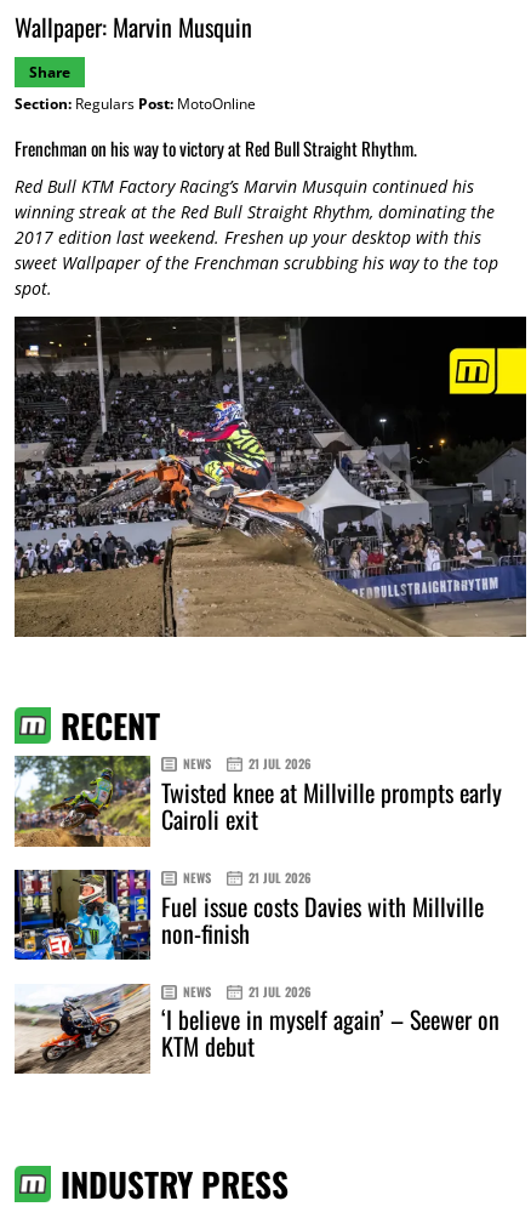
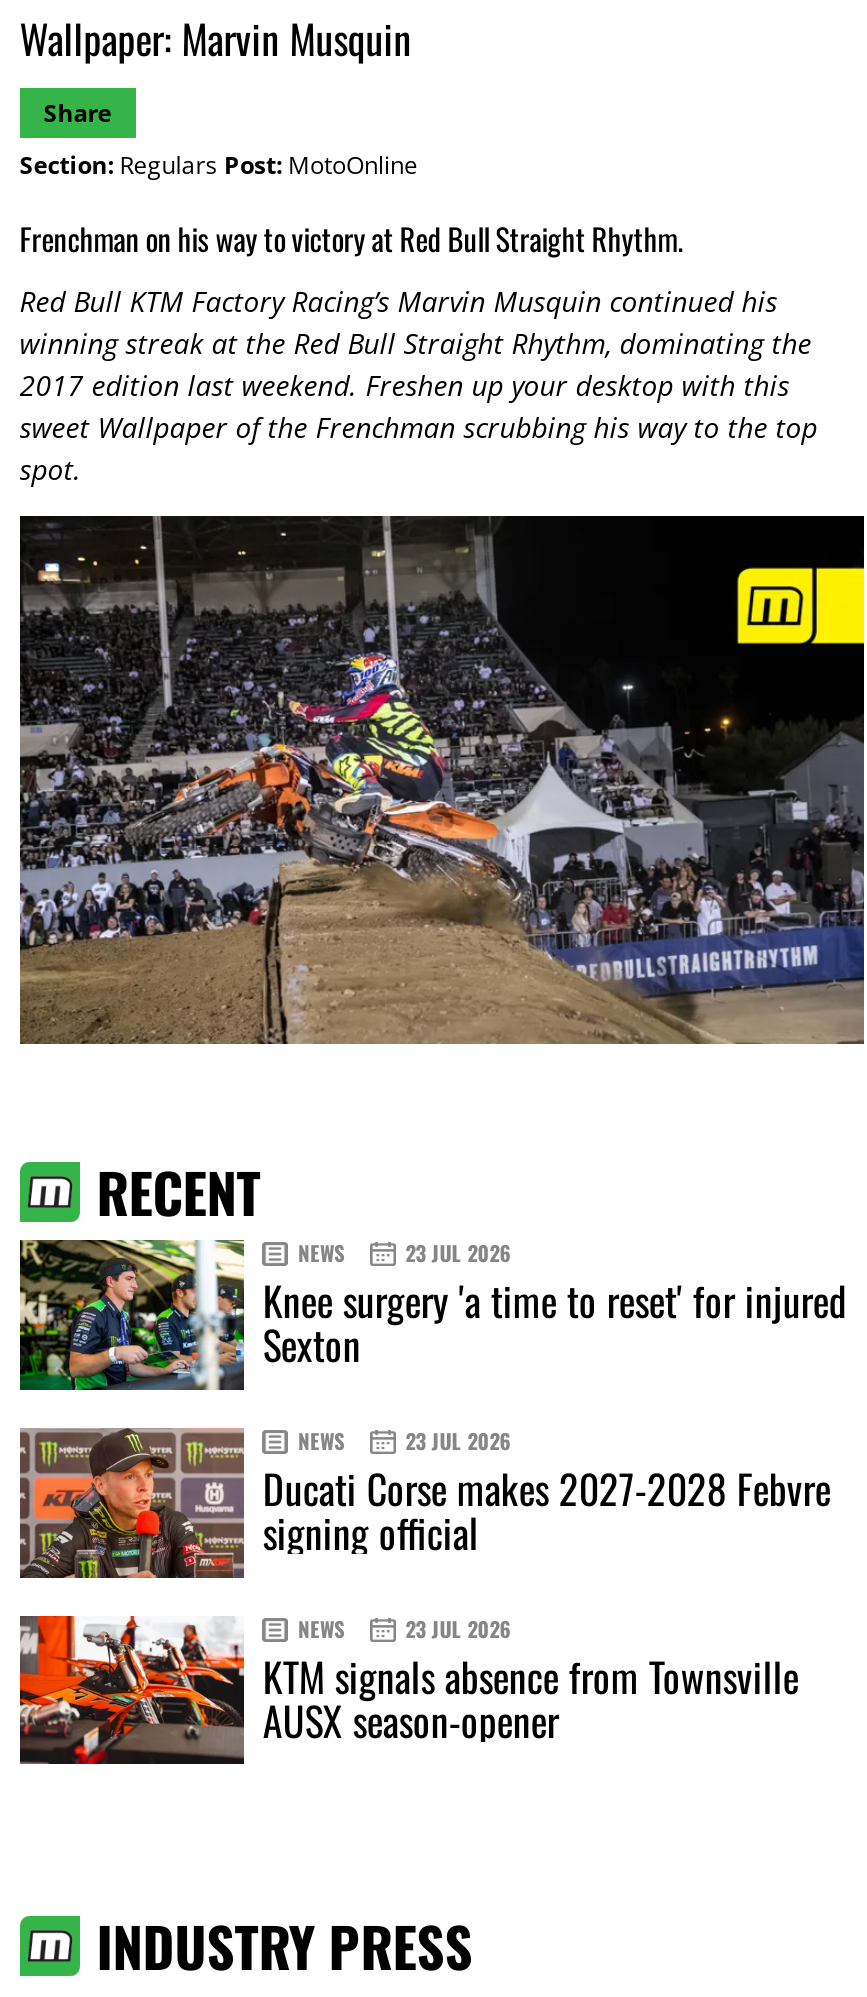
[13,754,502,848] [image] | 21 JUL 2026 | Twisted knee at Millville prompts early | Cairoli exit -> [18,1238,847,1392] [image] | 23 JUL 2026 | Knee surgery 'a time to reset' for injured | Sexton
[13,868,484,961] [image] | 21 JUL 2026 | Fuel issue costs Davies with Millville | non-finish -> [18,1426,831,1580] [image] | 23 JUL 2026 | Ducati Corse makes 2027-2028 Febvre | signing official
[15,982,500,1075] [image] | 21 JUL 2026 | ‘I believe in myself again’ – Seewer on | KTM debut -> [18,1614,799,1766] [image] | 23 JUL 2026 | KTM signals absence from Townsville | AUSX season-opener

